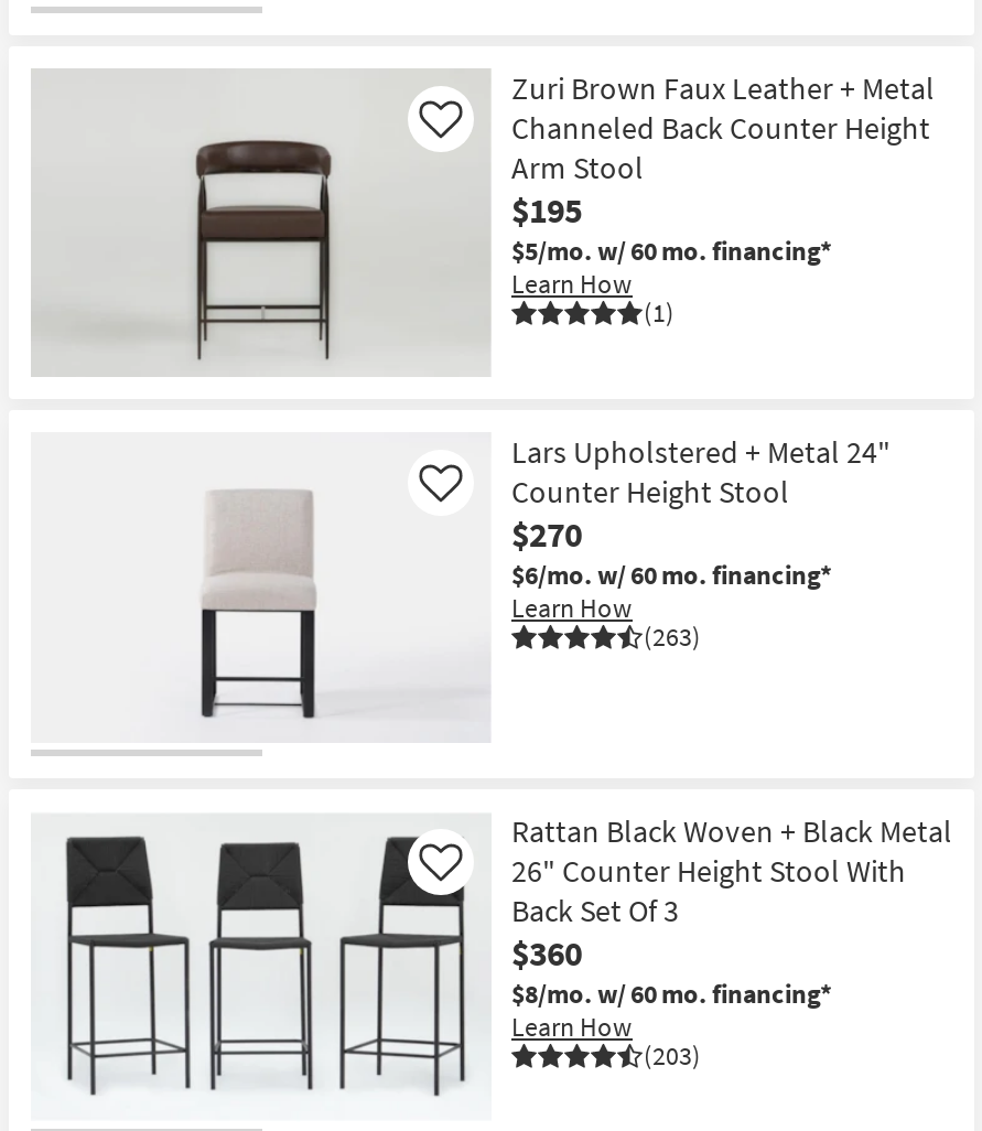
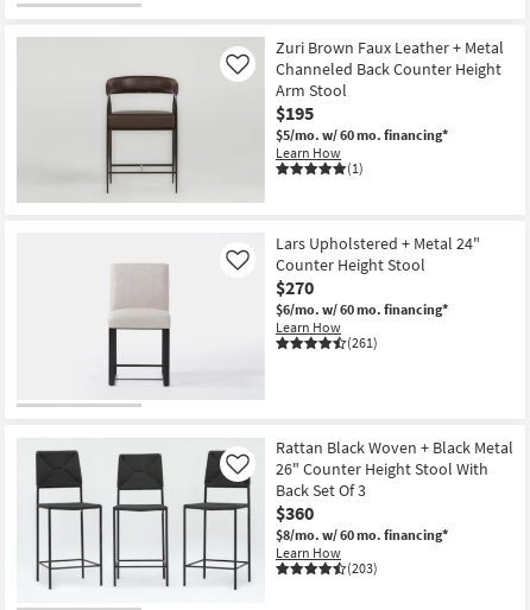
[644,620,701,653] (263) -> [347,334,378,352] (261)

